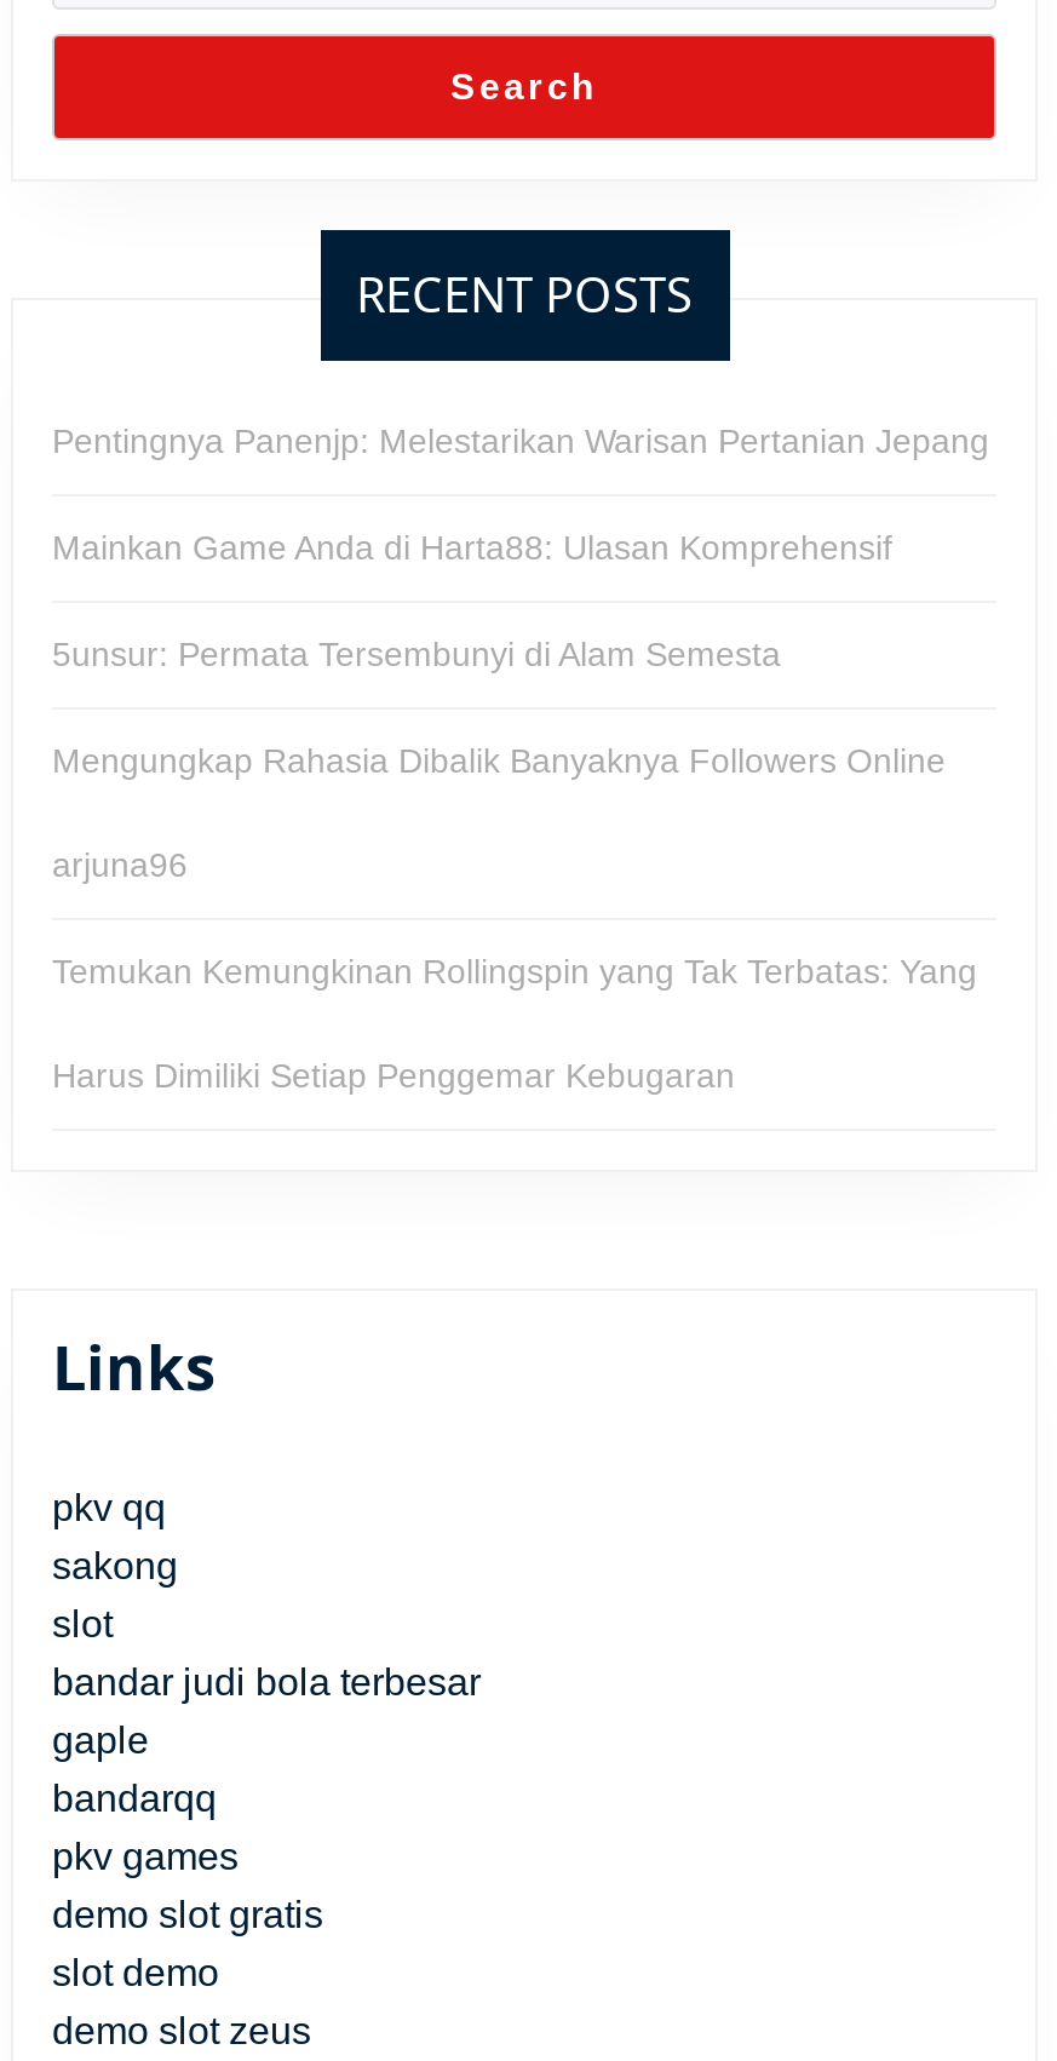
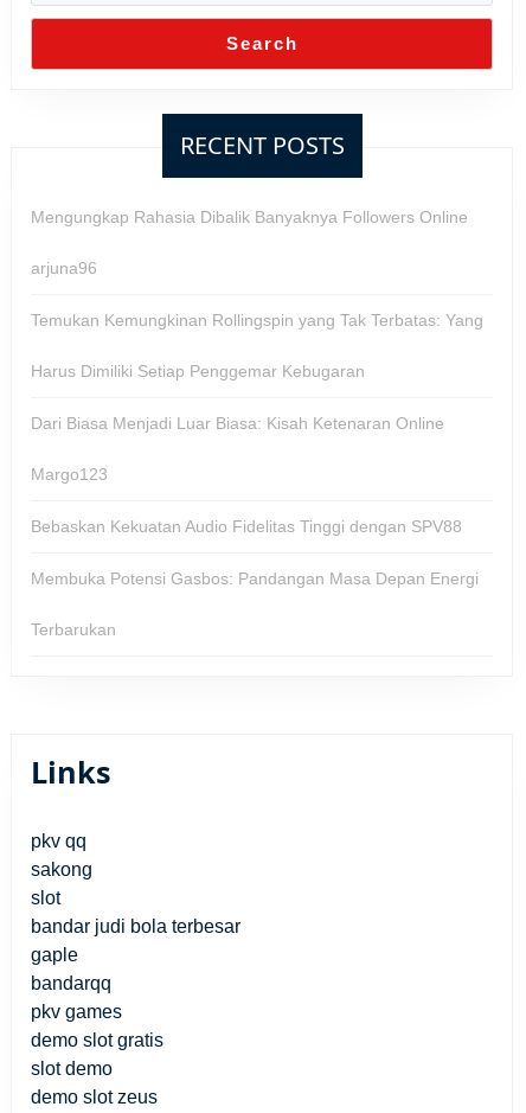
[52,420,989,672] Pentingnya Panenjp: Melestarikan Warisan Pertanian Jepang | Mainkan Game Anda di Harta88: Ulasan Komprehensif | 5unsur: Permata Tersembunyi di Alam Semesta -> none
moved [52,740,977,1093] -> [31,207,483,380]: Mengungkap Rahasia Dibalik Banyaknya Followers Online | arjuna96 | Temukan Kemungkinan Rollingspin yang Tak Terbatas: Yang | Harus Dimiliki Setiap Penggemar Kebugaran
none -> [31,413,479,638] Dari Biasa Menjadi Luar Biasa: Kisah Ketenaran Online | Margo123 | Bebaskan Kekuatan Audio Fidelitas Tinggi dengan SPV88 | Membuka Potensi Gasbos: Pandangan Masa Depan Energi | Terbarukan

